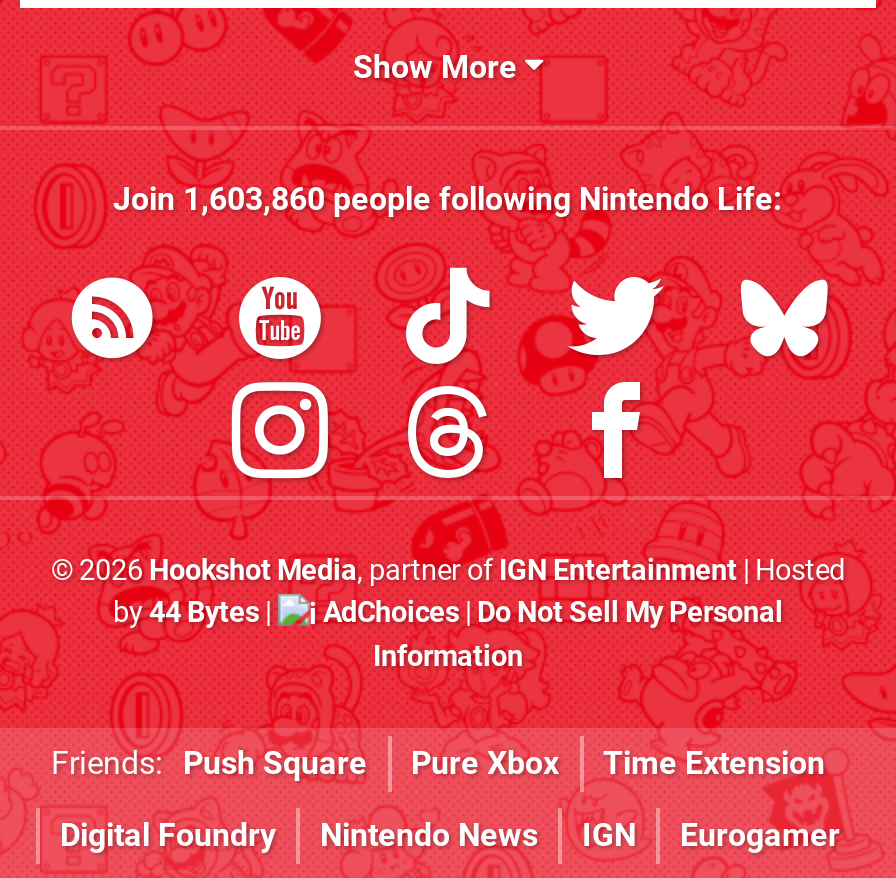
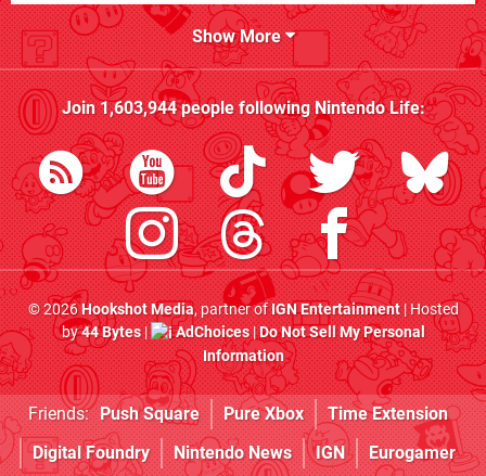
[113,180,783,218] Join 1,603,860 people following Nintendo Life: -> [61,98,425,118] Join 1,603,944 people following Nintendo Life:

